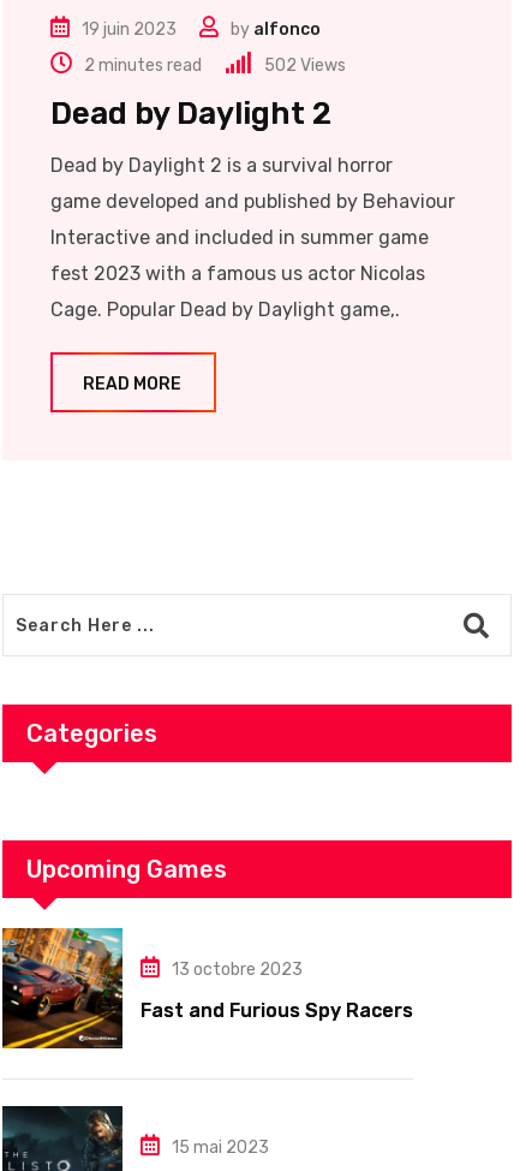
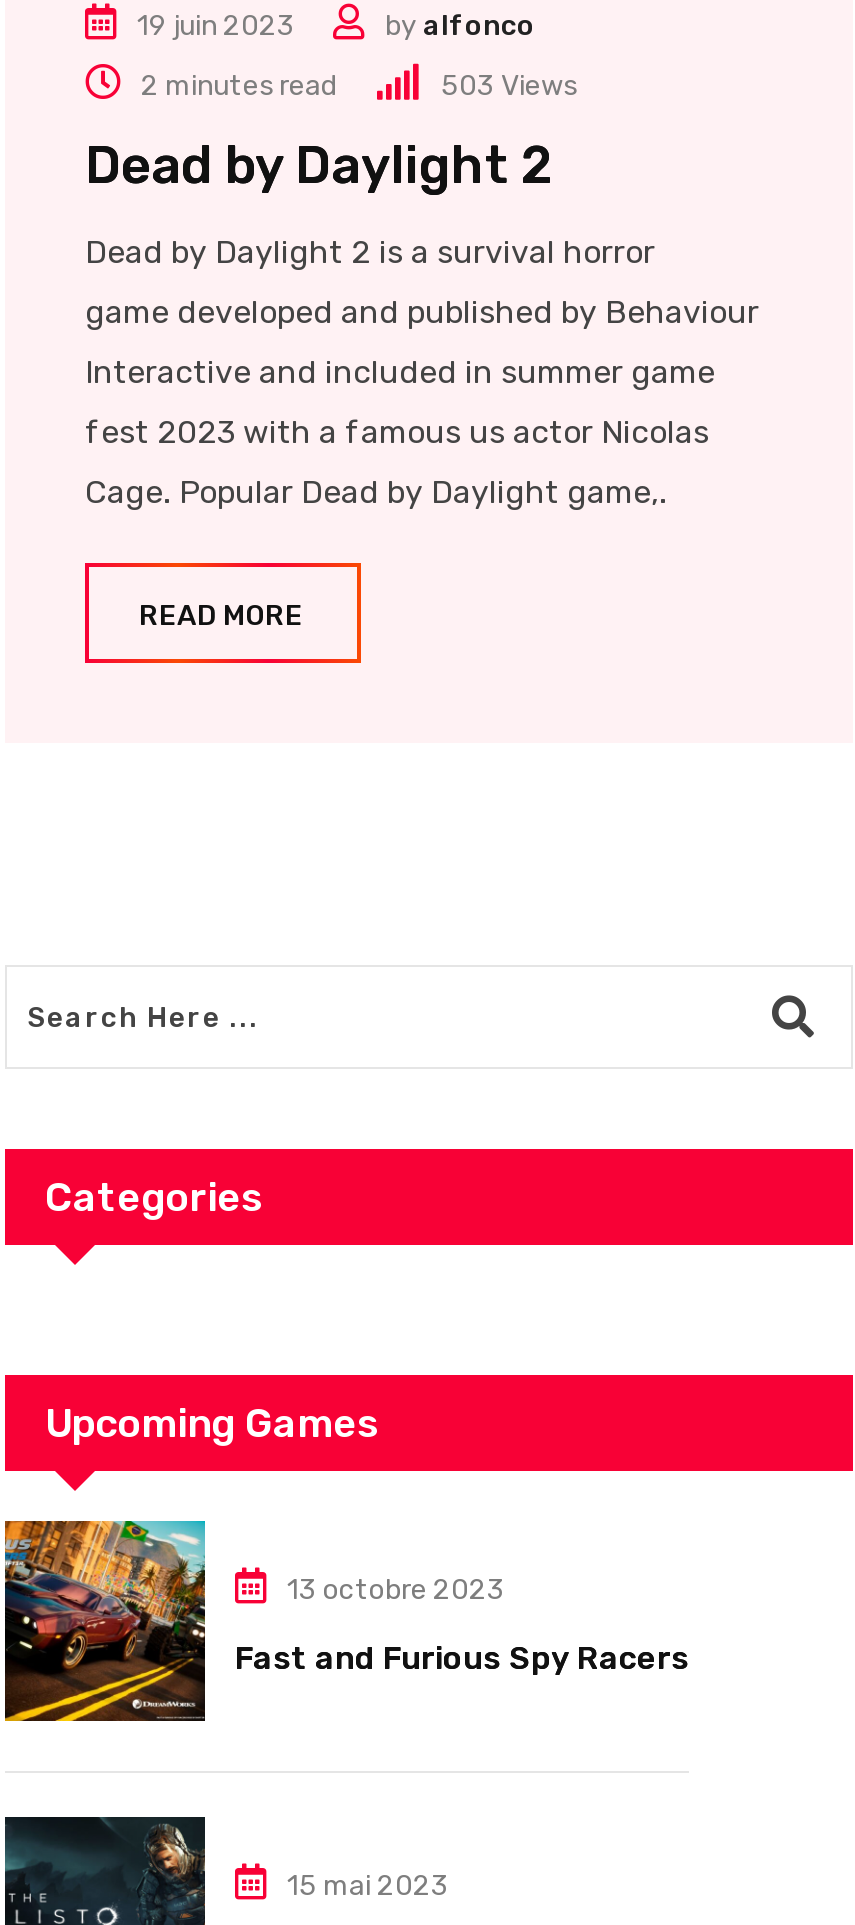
[264,55,346,76] 502 Views -> [441,69,577,103] 503 Views

